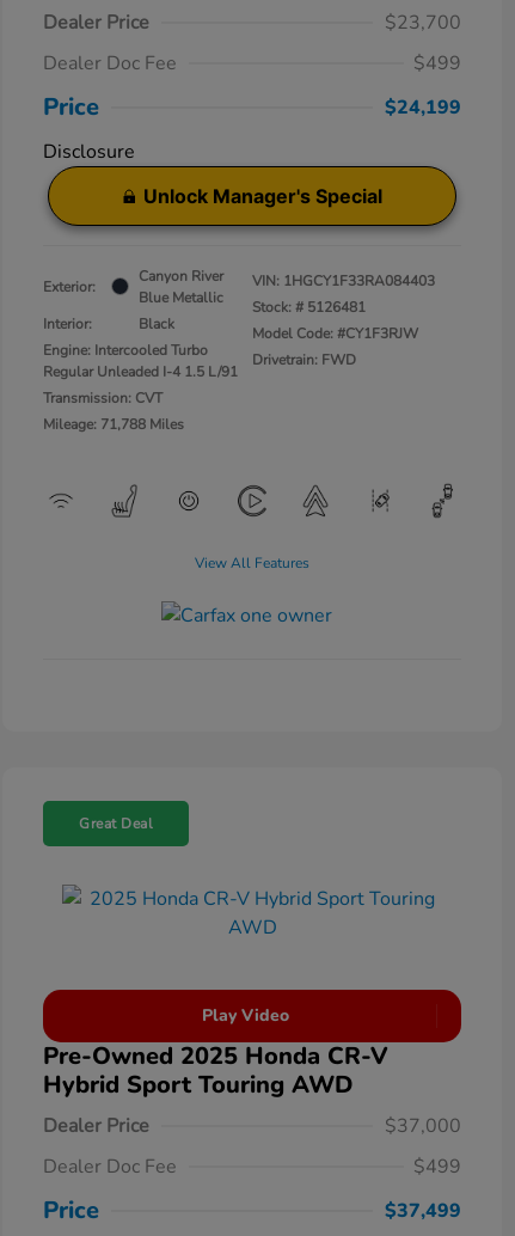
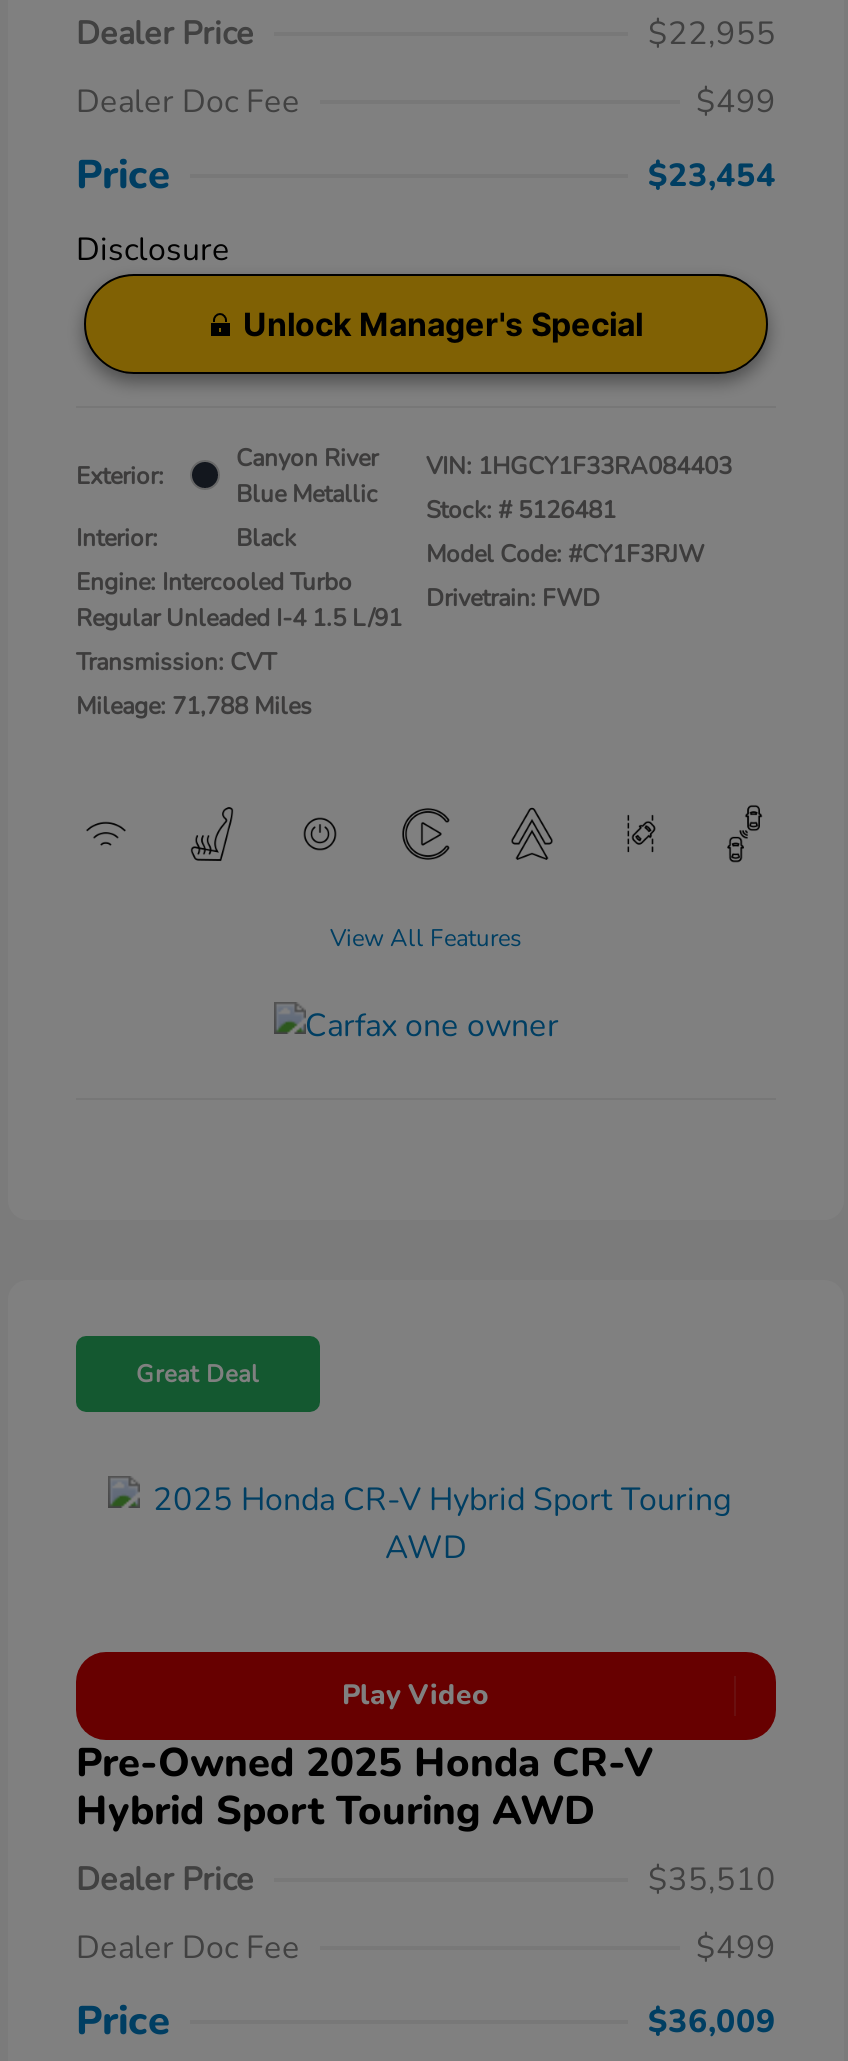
[385,9,461,36] $23,700 -> [648,12,776,56] $22,955
[385,94,461,121] $24,199 -> [648,154,776,198] $23,454
[385,1113,461,1139] $37,000 -> [648,1858,776,1902] $35,510
[385,1198,461,1224] $37,499 -> [648,2000,776,2044] $36,009

